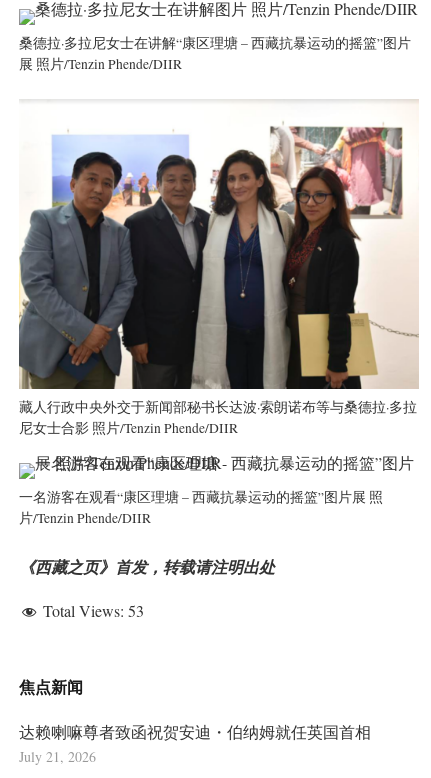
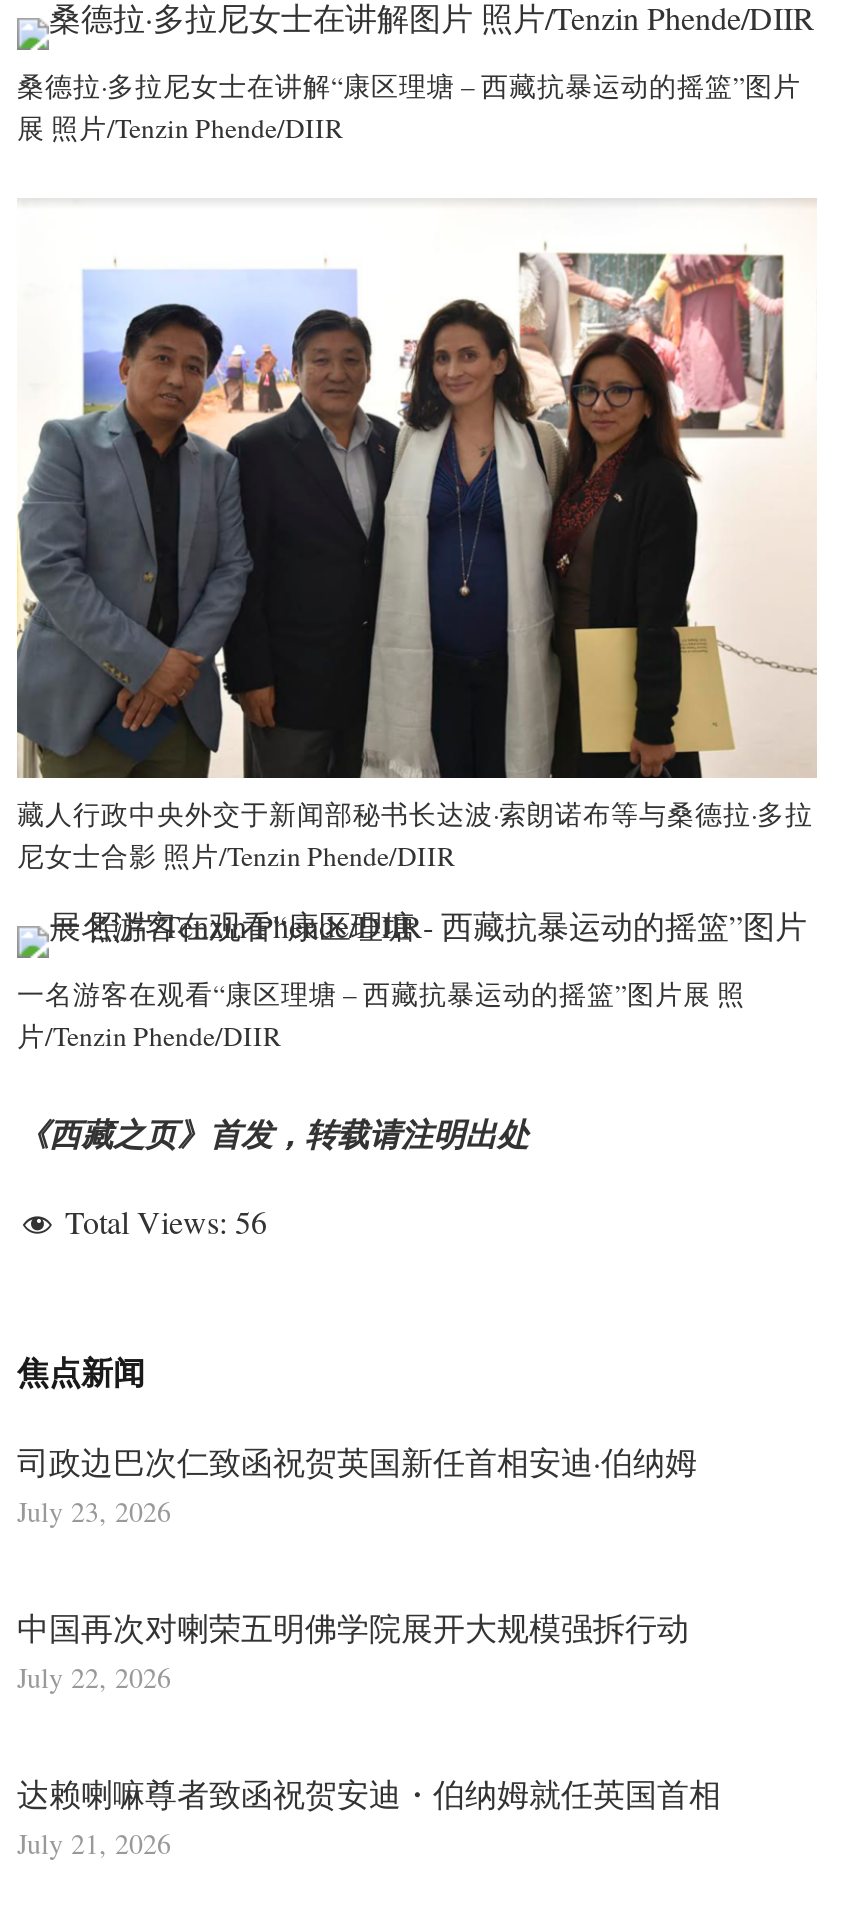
[43,600,144,621] Total Views: 53 -> [65,1201,267,1243] Total Views: 56
none -> [17,1441,697,1697] 司政边巴次仁致函祝贺英国新任首相安迪·伯纳姆 | July 23, 2026 | 中国再次对喇荣五明佛学院展开大规模强拆行动 | July 22, 2026

